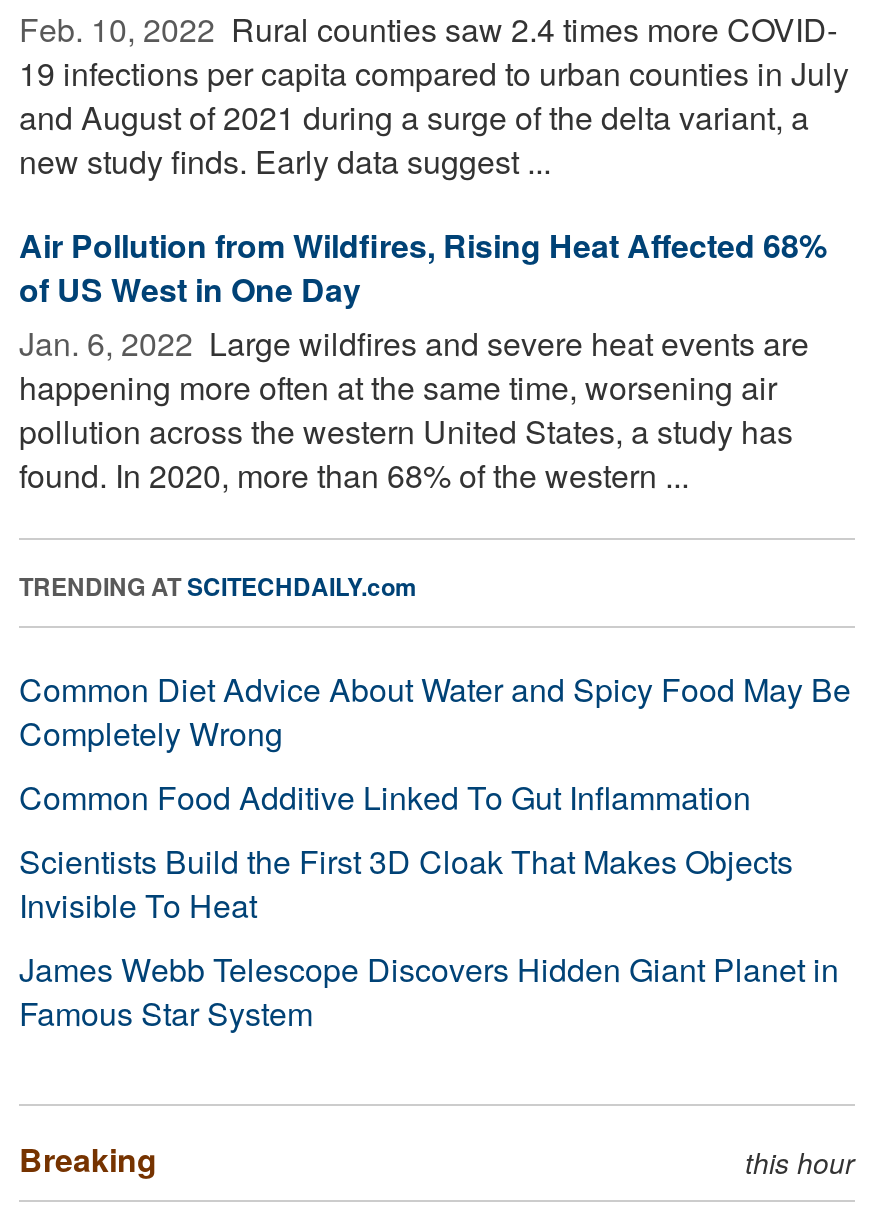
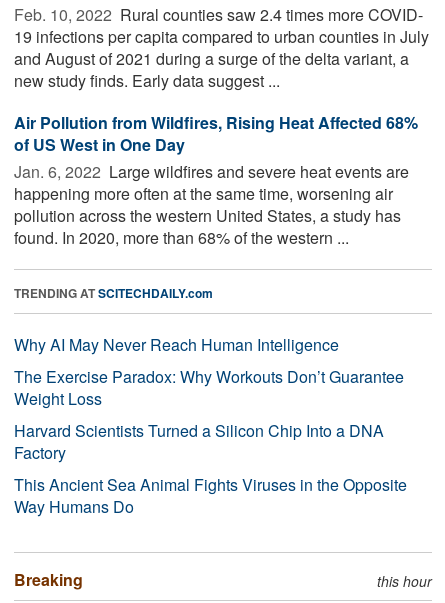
[19,666,851,1036] Common Diet Advice About Water and Spicy Food May Be | Completely Wrong | Common Food Additive Linked To Gut Inflammation | Scientists Build the First 3D Cloak That Makes Objects | Invisible To Heat | James Webb Telescope Discovers Hidden Giant Planet in | Famous Star System -> [14,333,407,518] Why AI May Never Reach Human Intelligence | The Exercise Paradox: Why Workouts Don’t Guarantee | Weight Loss | Harvard Scientists Turned a Silicon Chip Into a DNA | Factory | This Ancient Sea Animal Fights Viruses in the Opposite | Way Humans Do

